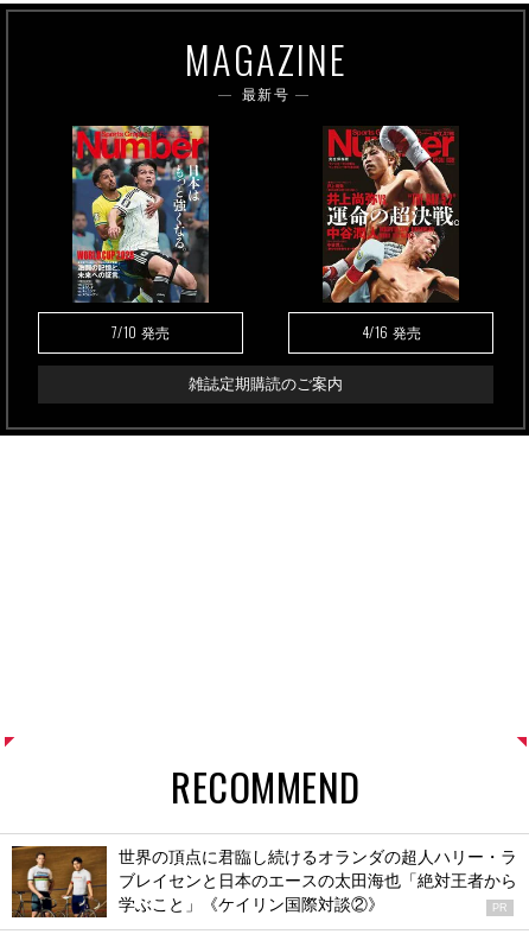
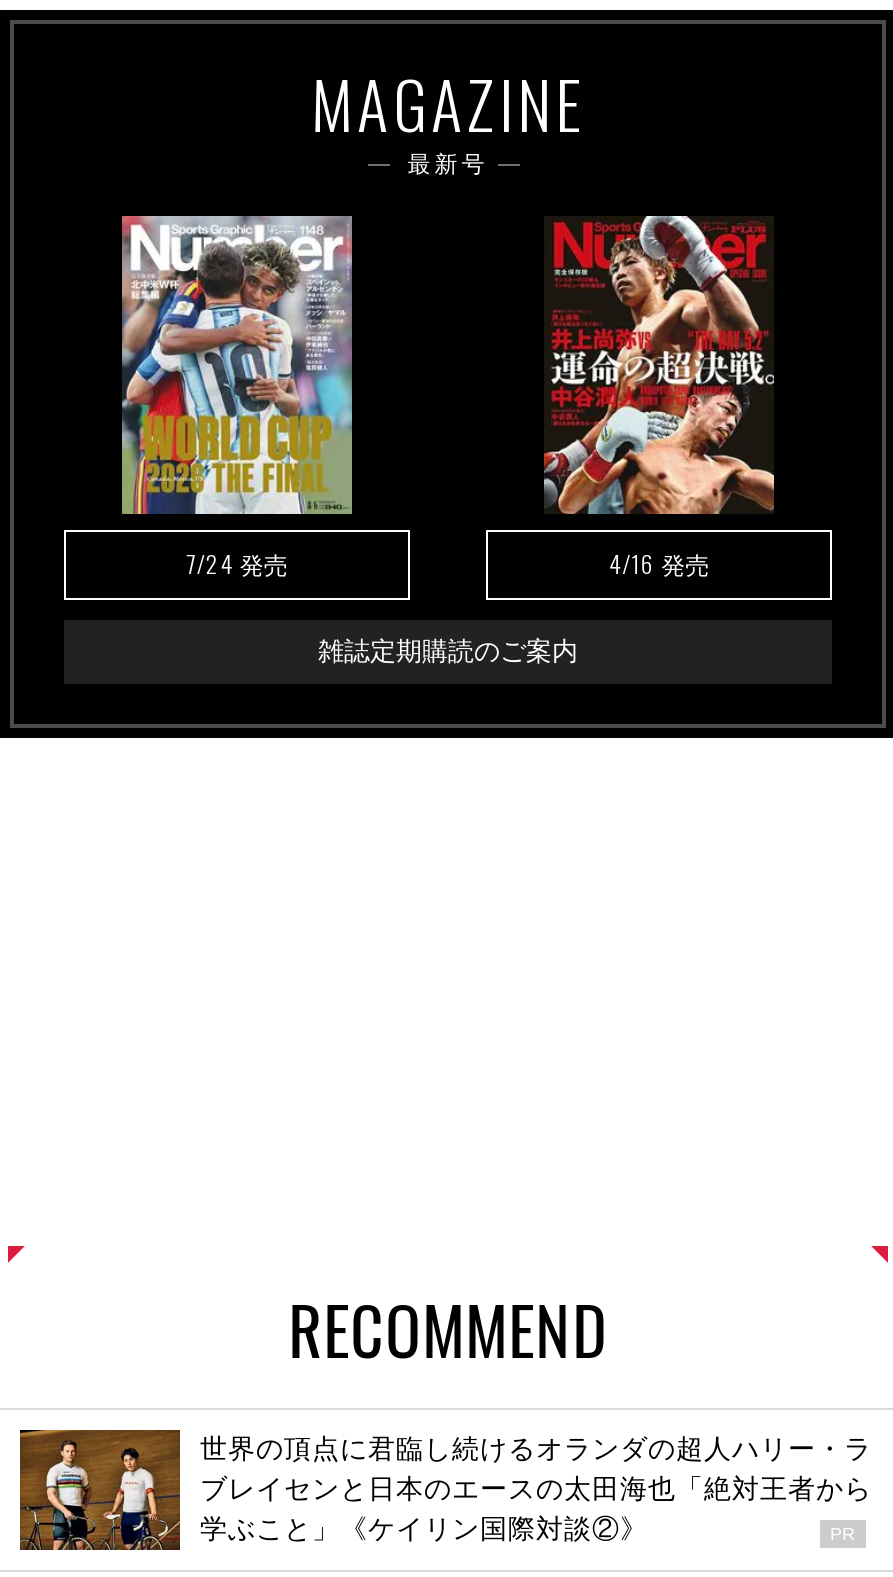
[72,125,209,342] [image] | 7/10発売 -> [120,214,354,581] [image] | 7/24発売

